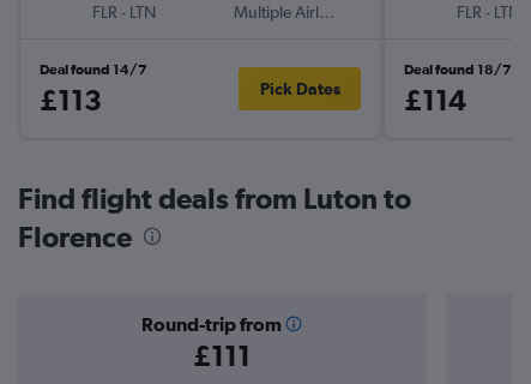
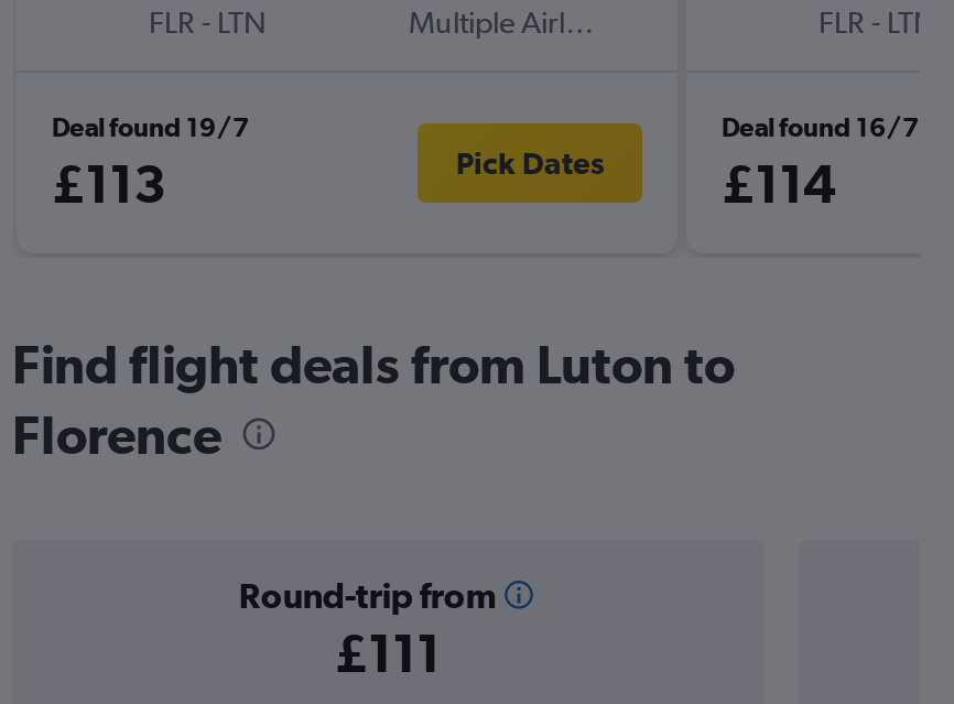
[40,61,147,78] Deal found 14/7 -> [52,112,250,143] Deal found 19/7
[404,61,512,78] Deal found 18/7 -> [722,112,920,143] Deal found 16/7

